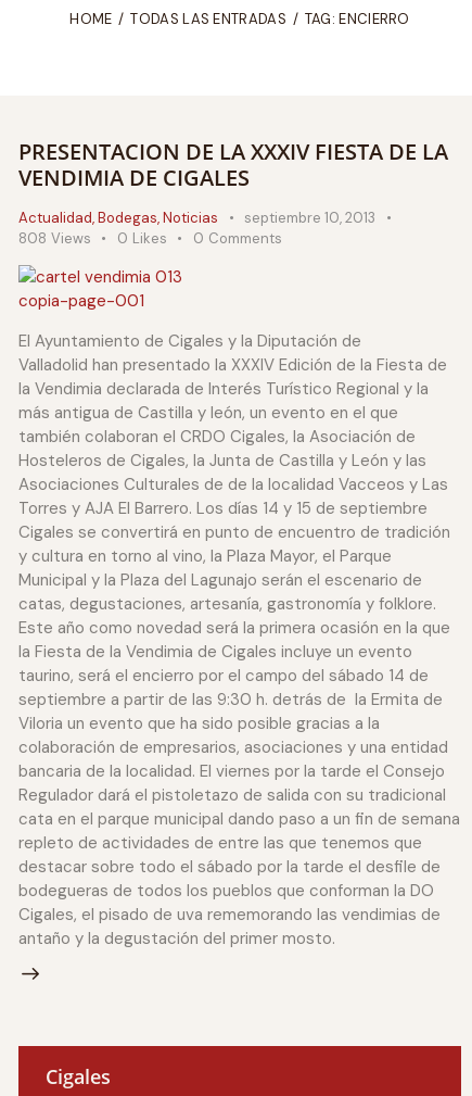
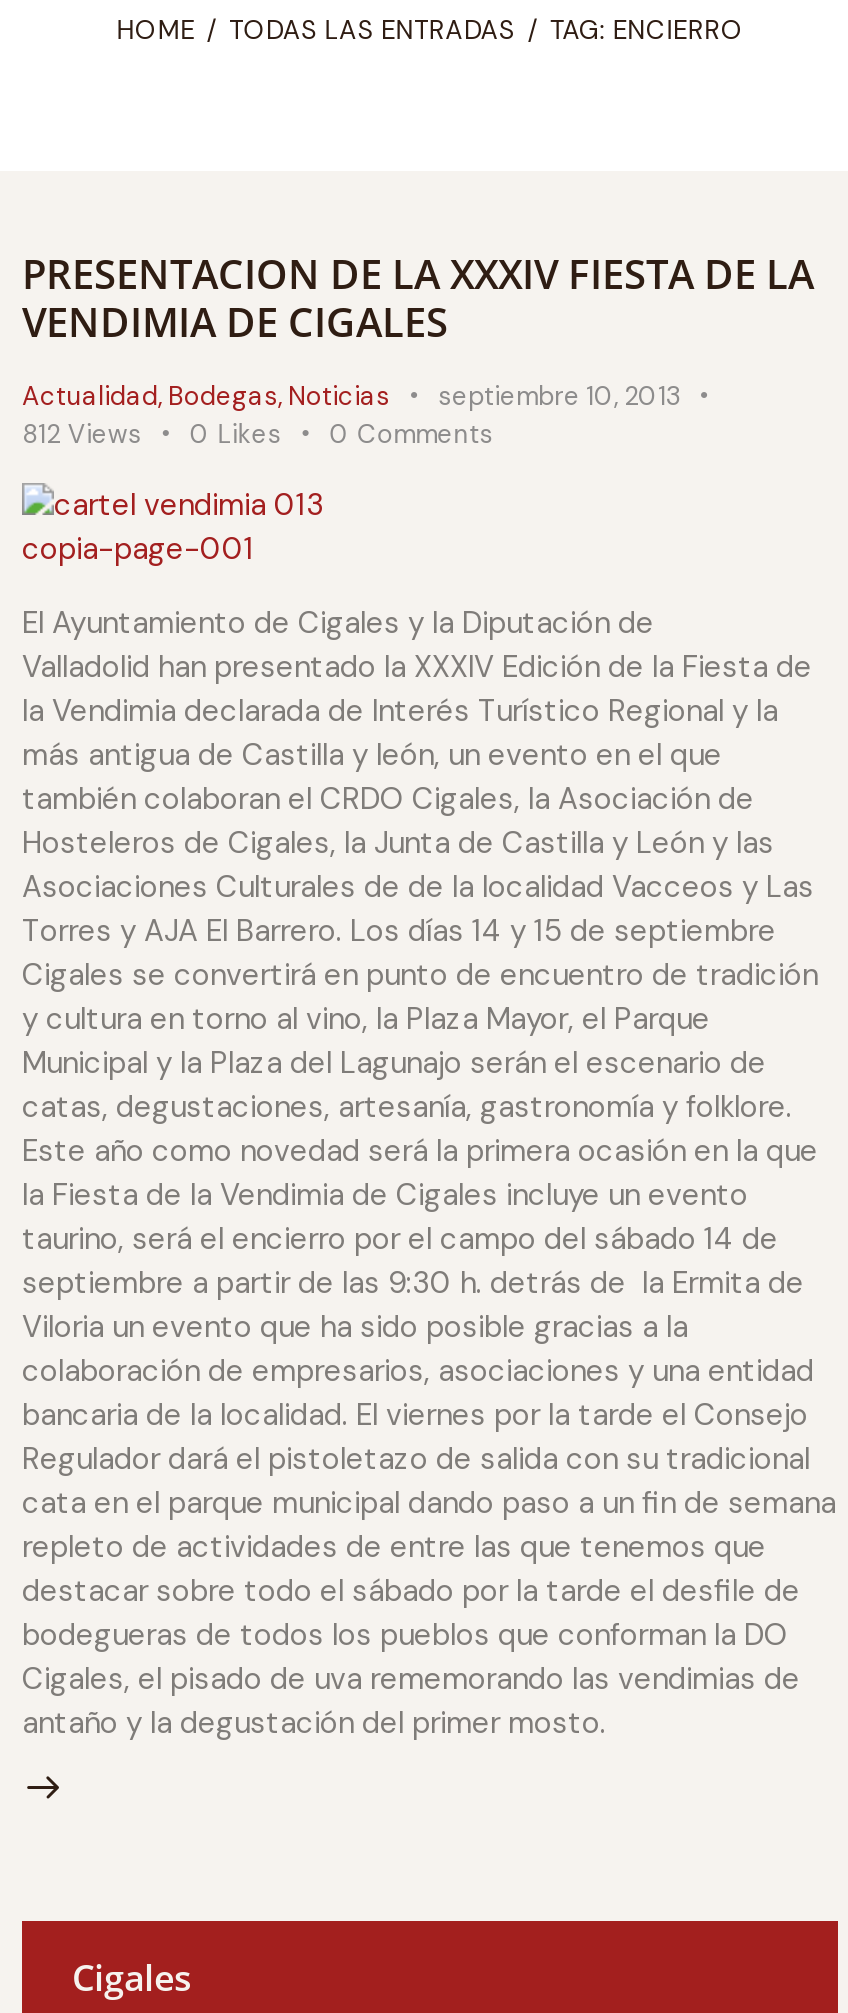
[18,229,91,248] 808 Views -> [22,417,142,451] 812 Views

